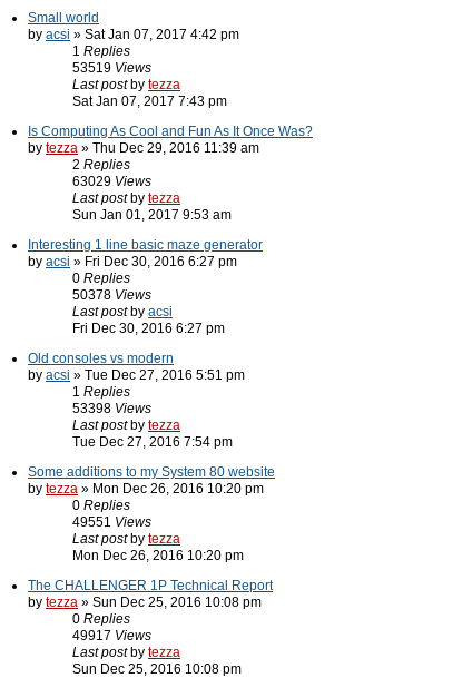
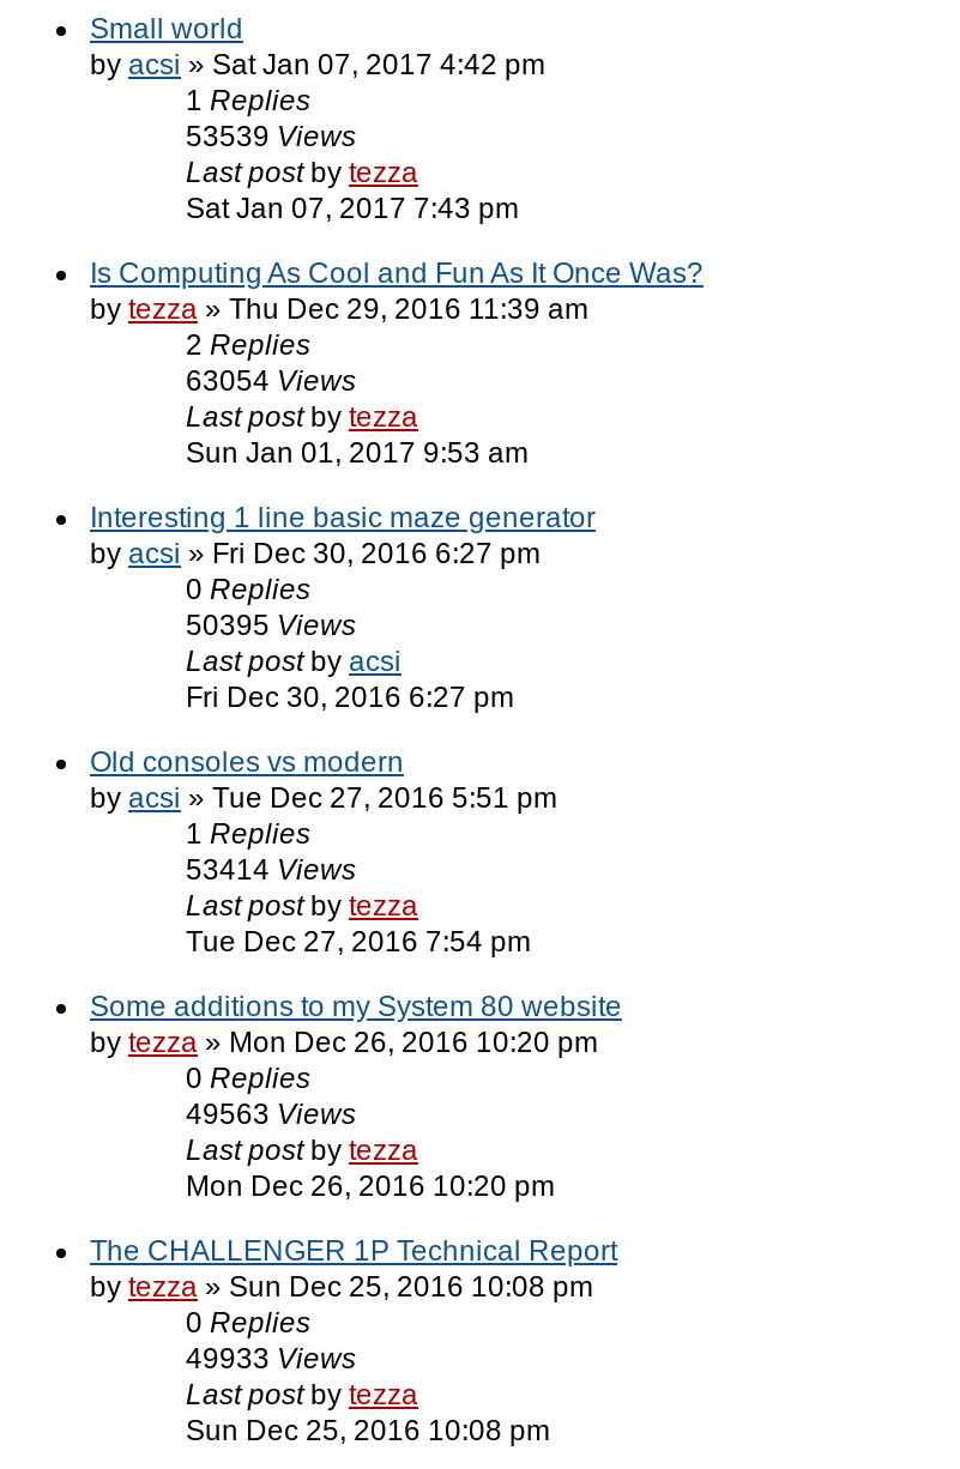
[72,60,151,76] 53519 Views -> [186,120,356,153] 53539 Views
[72,174,151,189] 63029 Views -> [186,364,356,398] 63054 Views
[72,287,151,303] 50378 Views -> [186,609,356,642] 50395 Views
[72,401,151,416] 53398 Views -> [186,853,356,887] 53414 Views
[72,514,151,530] 49551 Views -> [186,1098,356,1131] 49563 Views
[72,628,151,643] 49917 Views -> [186,1342,356,1376] 49933 Views

